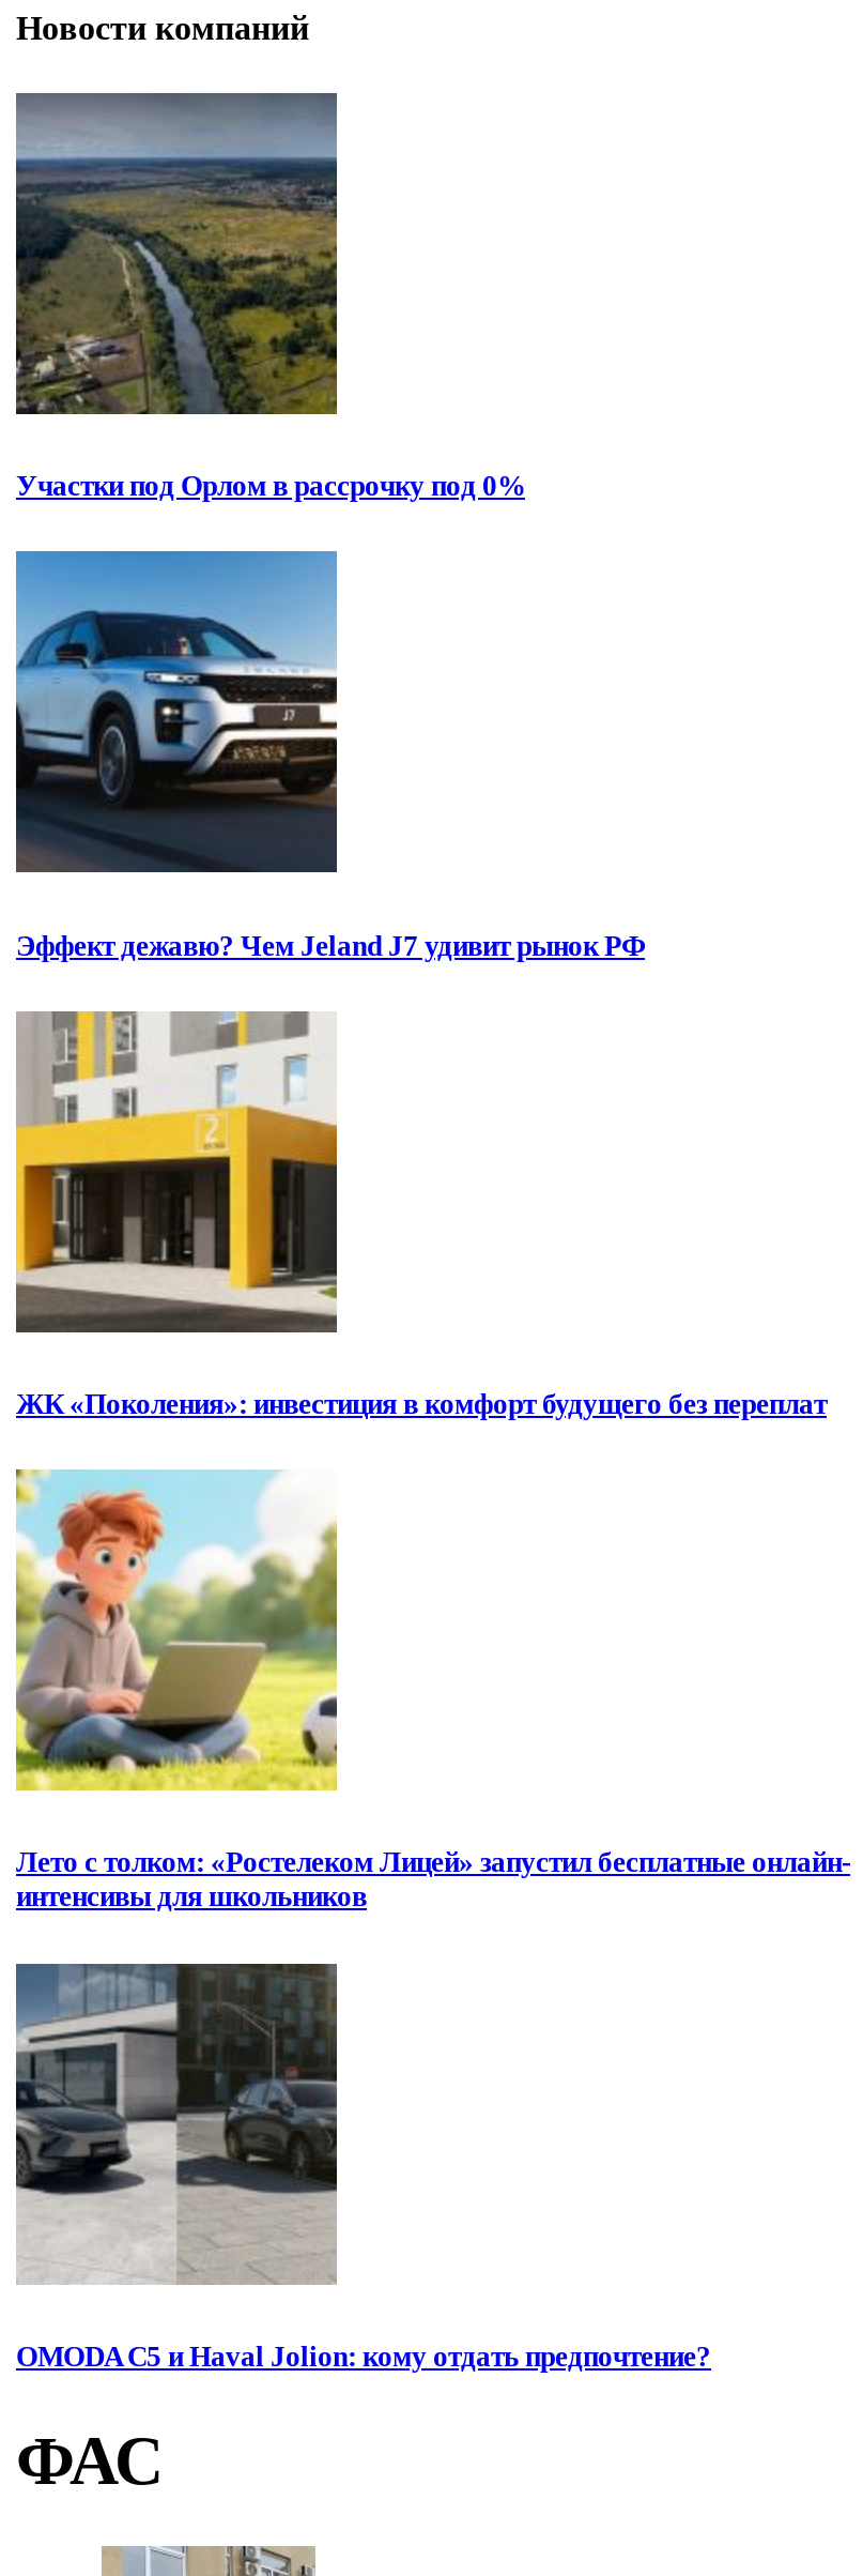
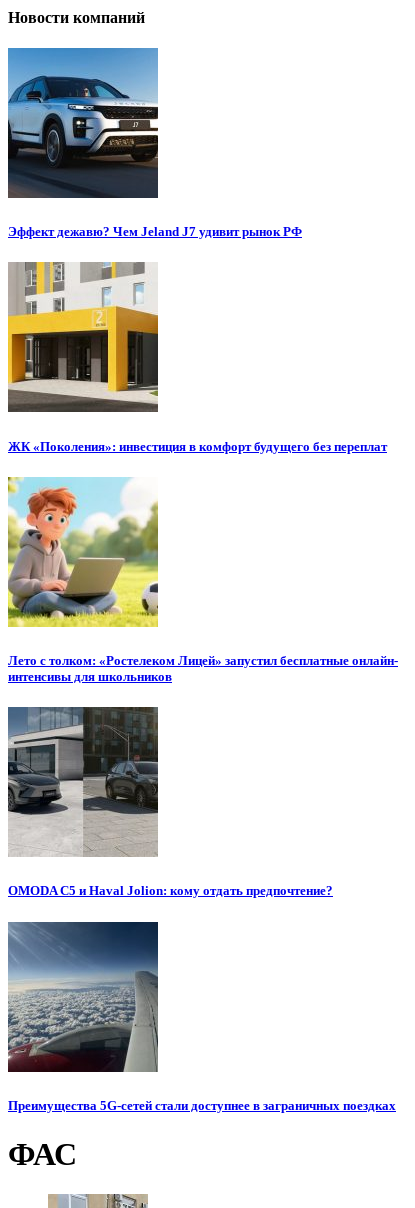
[14,91,525,503] [image] | Участки под Орлом в рассрочку под 0% -> none
moved [14,553,850,2372] -> [7,49,398,898]: [image] | Эффект дежавю? Чем Jeland J7 удивит рынок РФ | ЖК «Поколения»: инвестиция в комфорт будущего без переплат | Лето с толком: «Ростелеком Лицей» запустил бесплатные онлайн- | интенсивы для школьников | OMODA C5 и Haval Jolion: кому отдать предпочтение?
none -> [7,922,396,1113] [image] | Преимущества 5G-сетей стали доступнее в заграничных поездках

